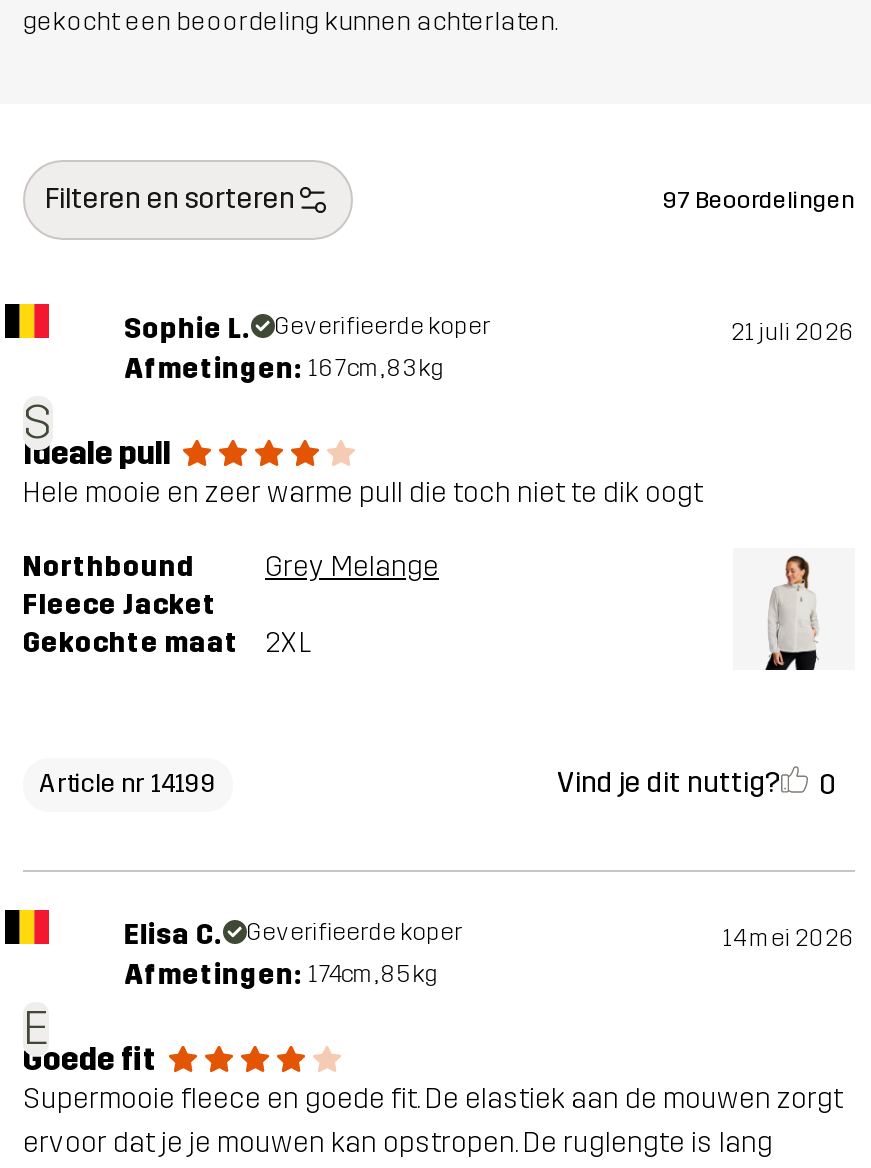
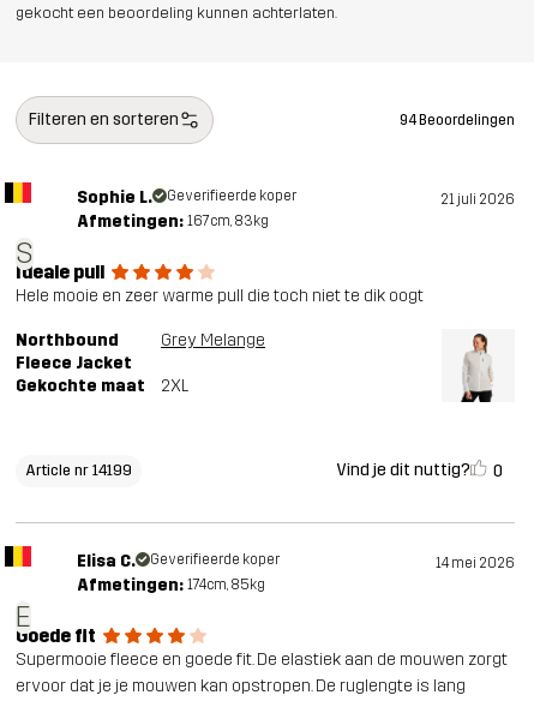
[663,186,855,214] 97 Beoordelingen -> [400,112,515,128] 94 Beoordelingen

